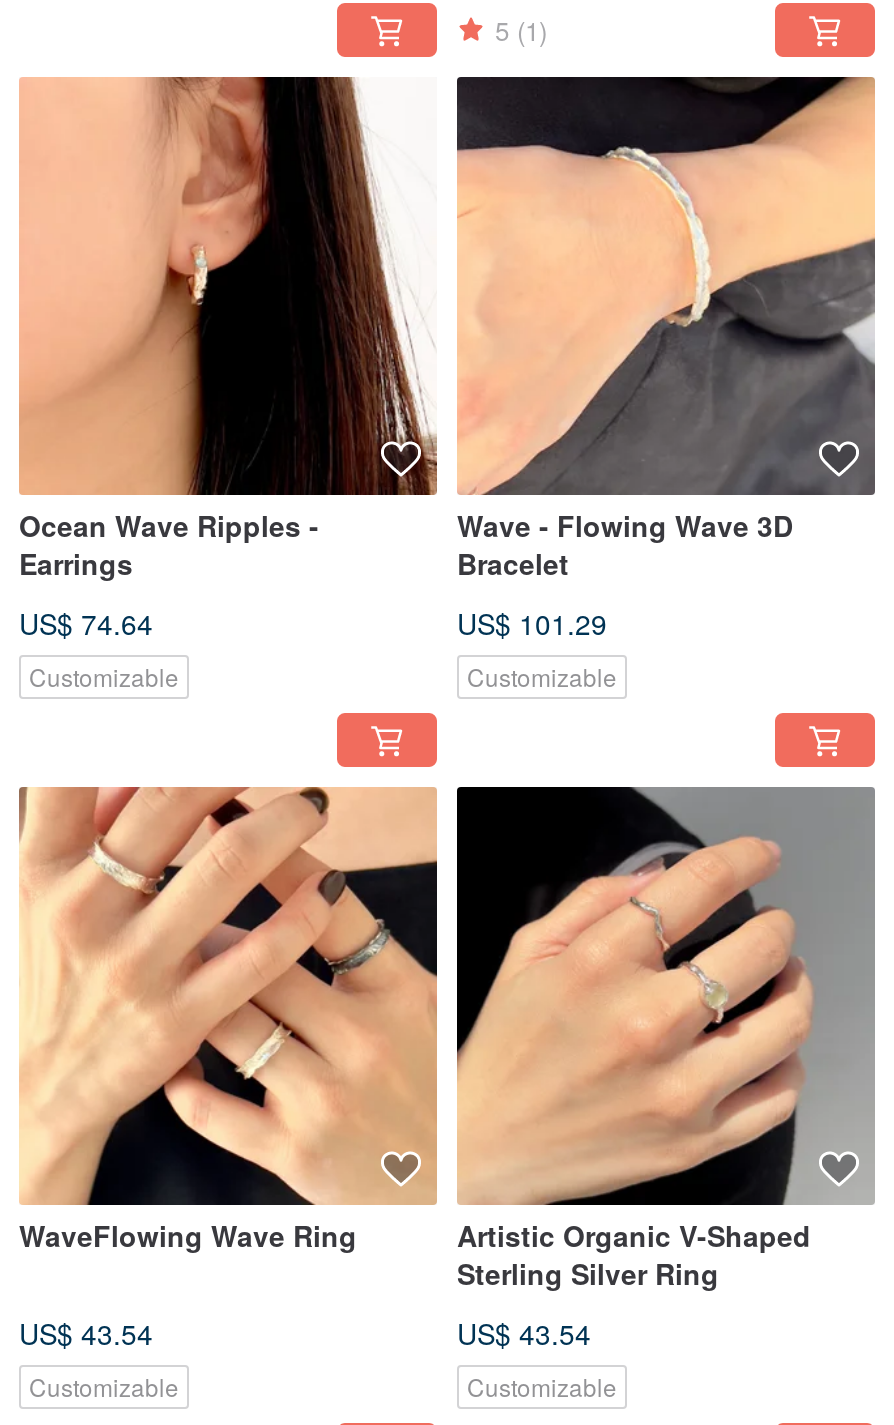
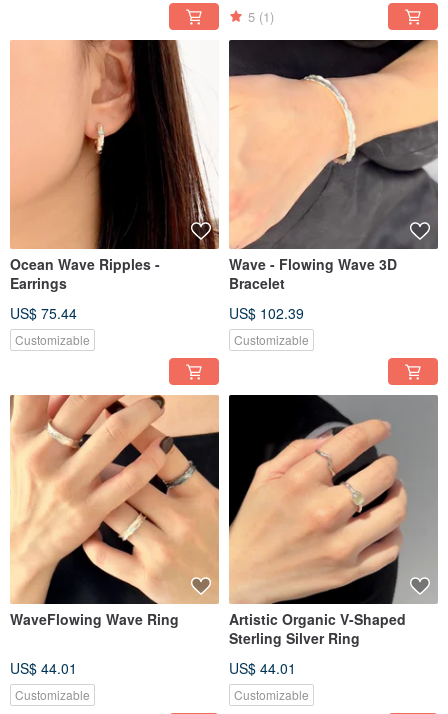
[19,604,153,644] US$ 74.64 -> [10,303,77,323] US$ 75.44
[457,604,607,644] US$ 101.29 -> [229,303,304,323] US$ 102.39
[19,1314,153,1354] US$ 43.54 -> [10,658,77,678] US$ 44.01
[457,1314,591,1354] US$ 43.54 -> [229,658,296,678] US$ 44.01

